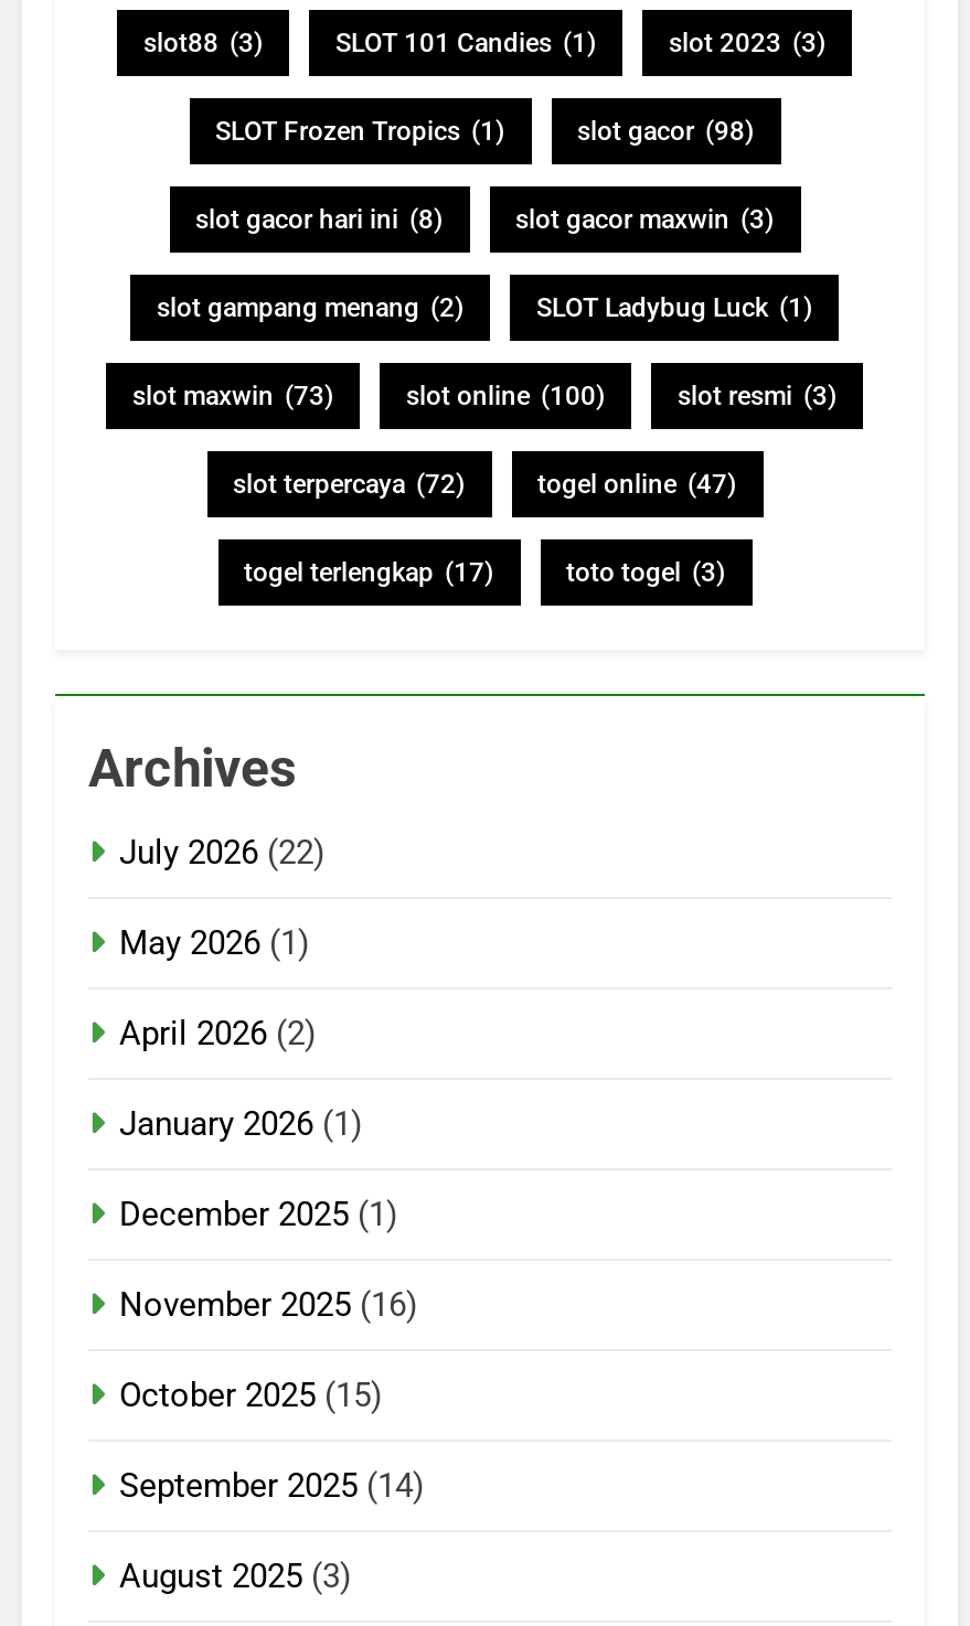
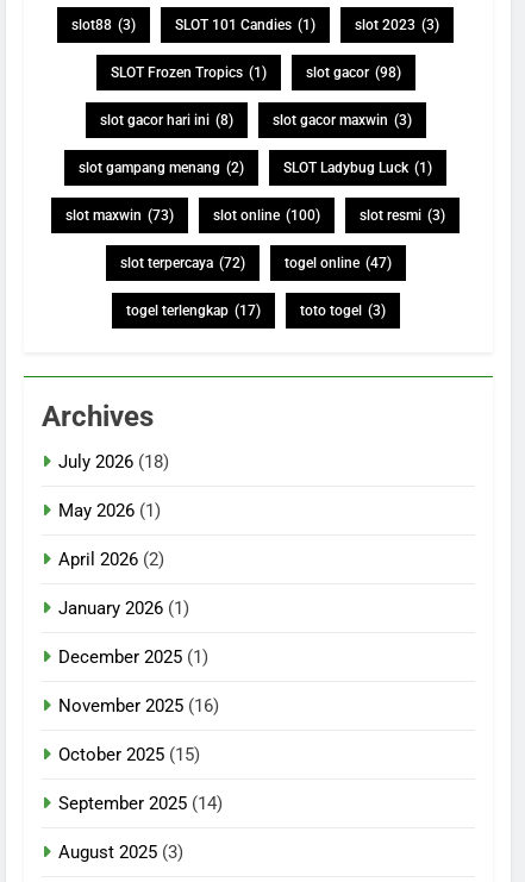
[119,833,324,873] July 2026 (22) -> [58,451,169,473] July 2026 (18)

